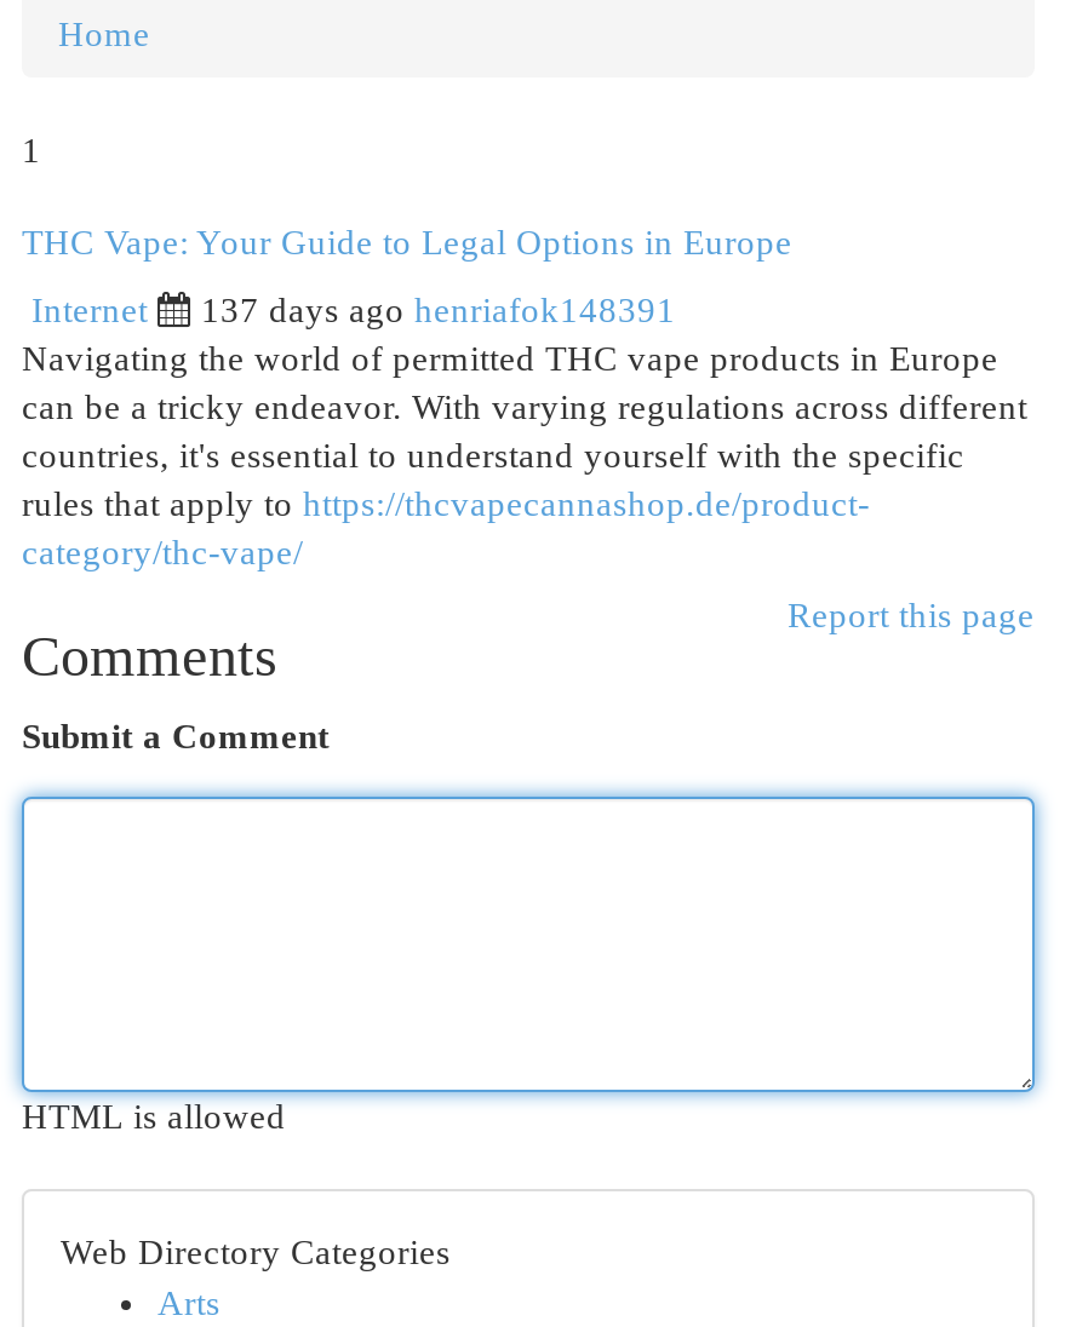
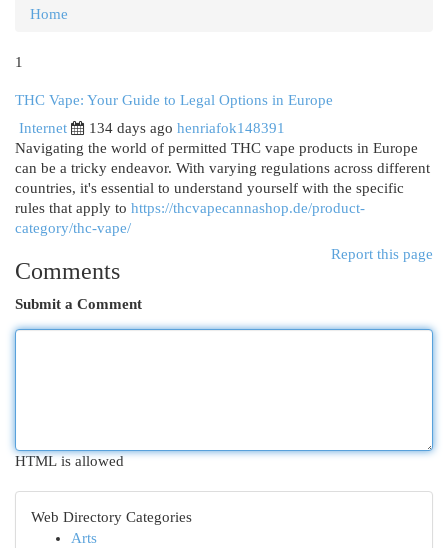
[201,291,676,329] 137 days ago henriafok148391 -> [89,120,285,136] 134 days ago henriafok148391

